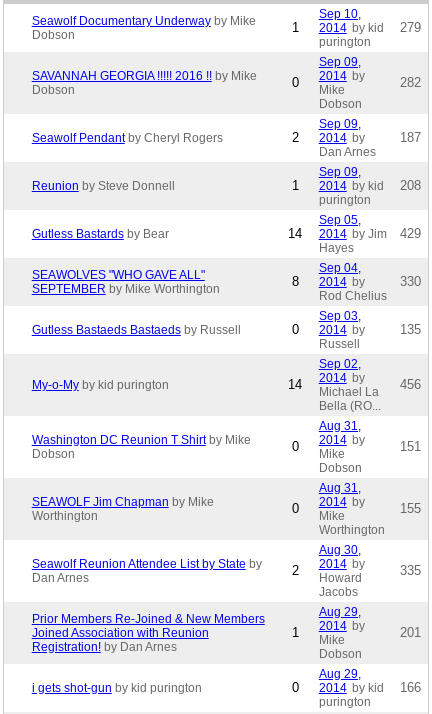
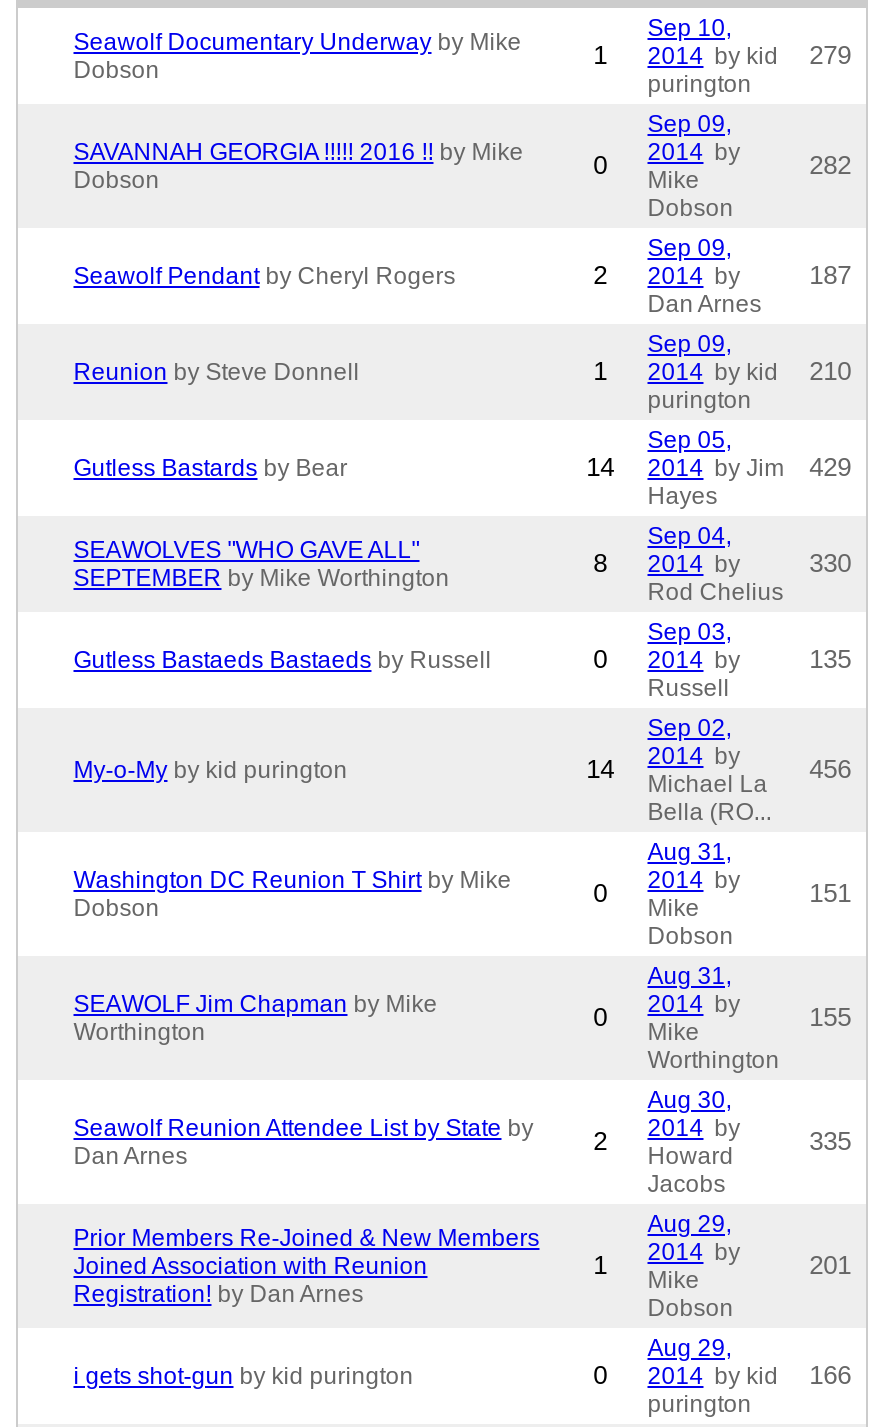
[292,178,421,193] 1 2014 by kid 208 -> [593,356,851,386] 1 2014 by kid 210

